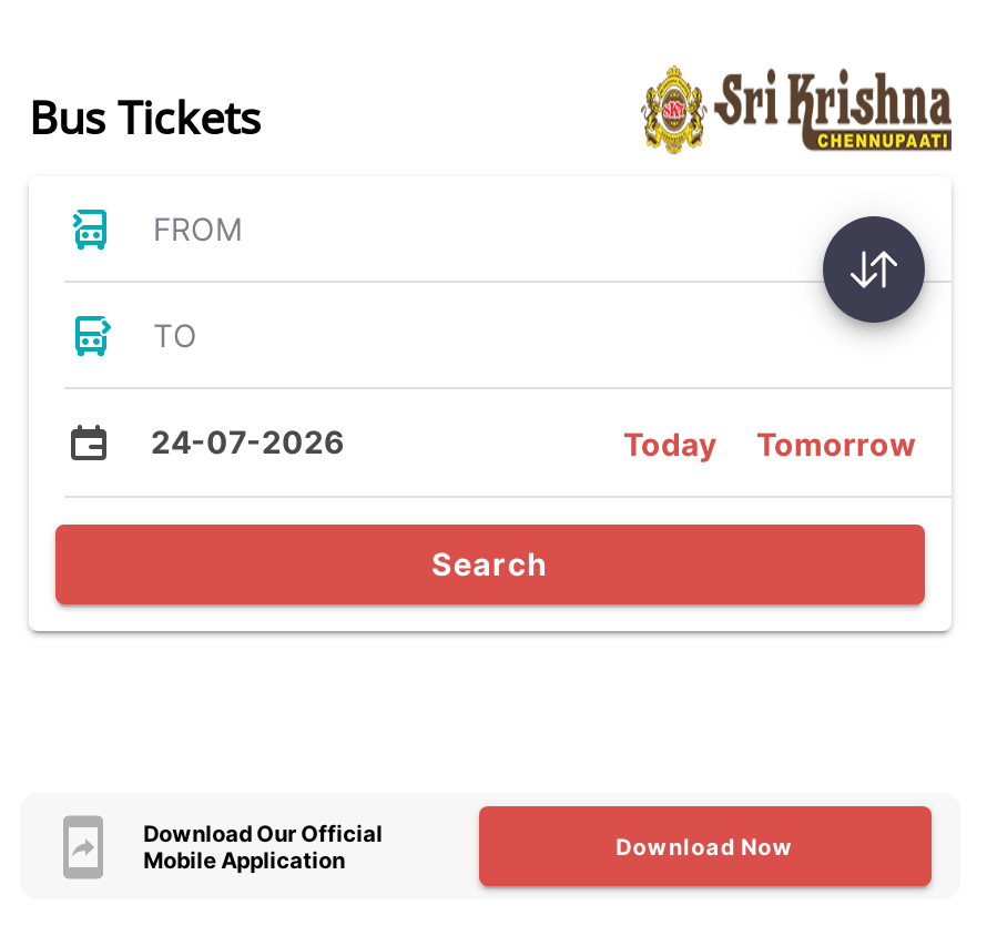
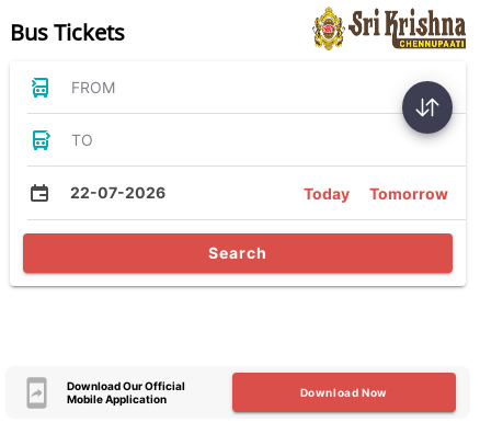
[151,423,344,460] 24-07-2026 -> [70,183,165,202] 22-07-2026

